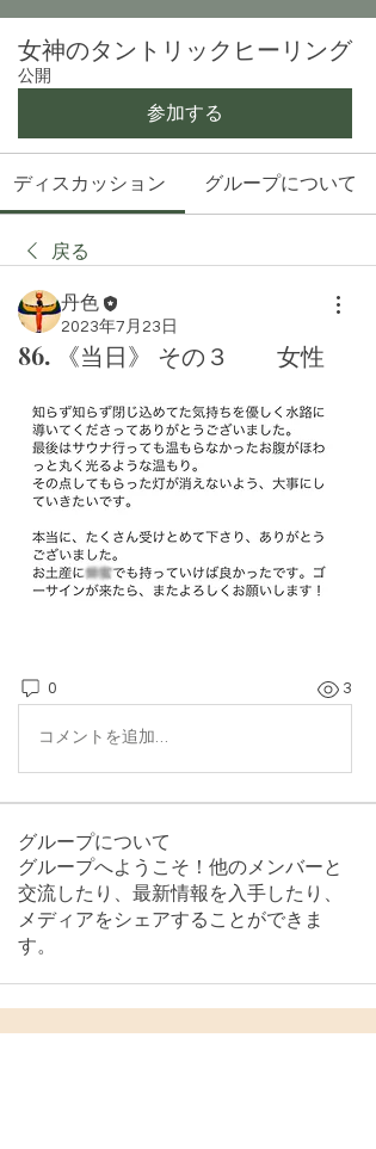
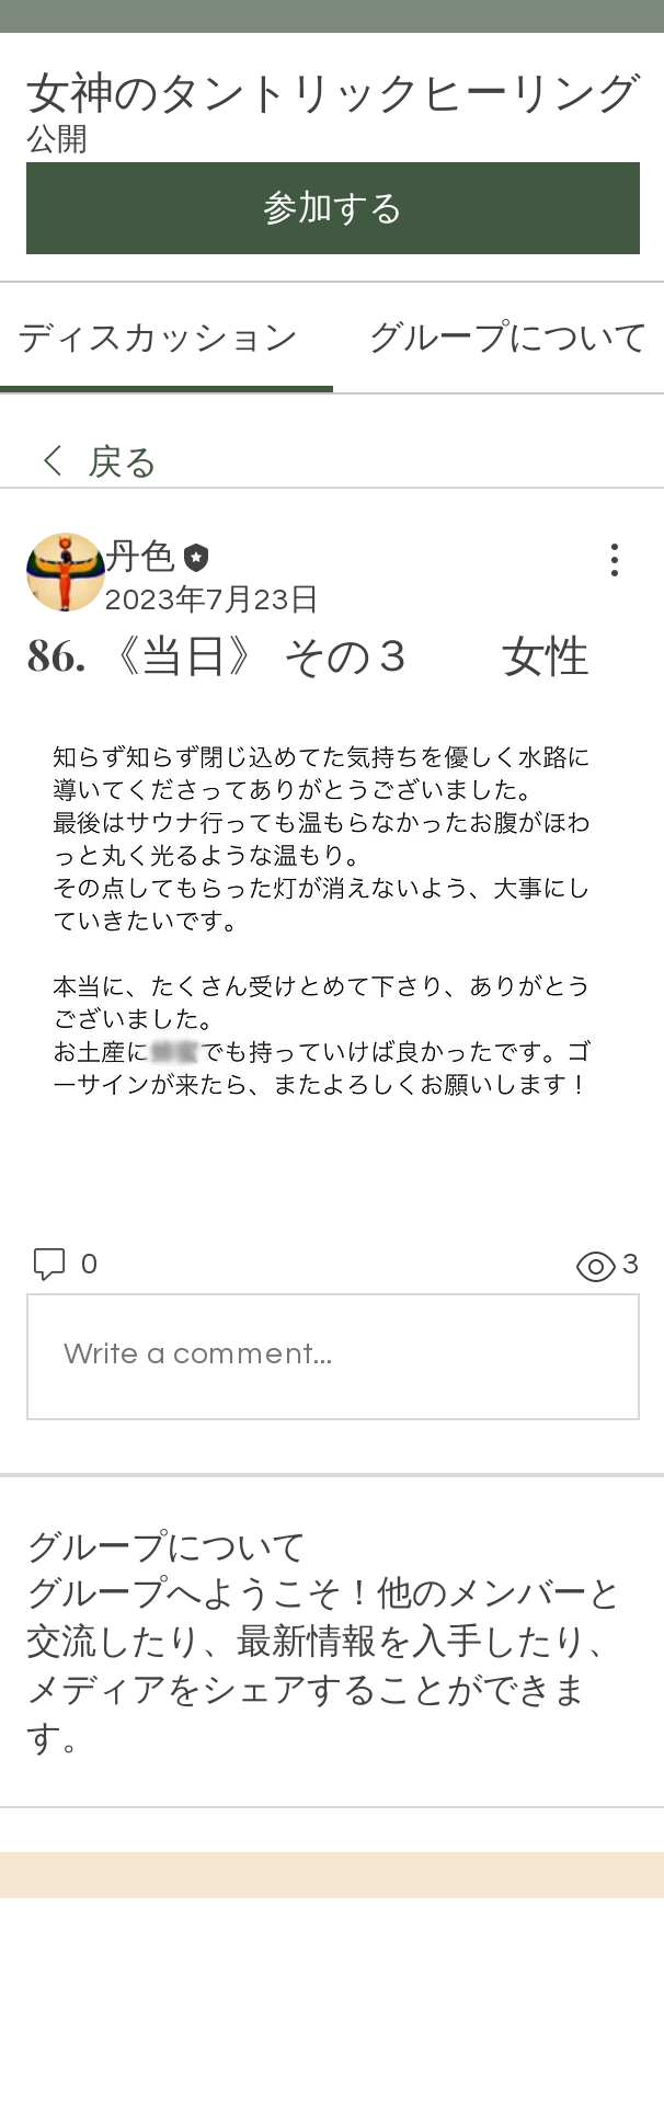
[38,729,168,746] コメントを追加… -> [64,1340,333,1371] Write a comment...

